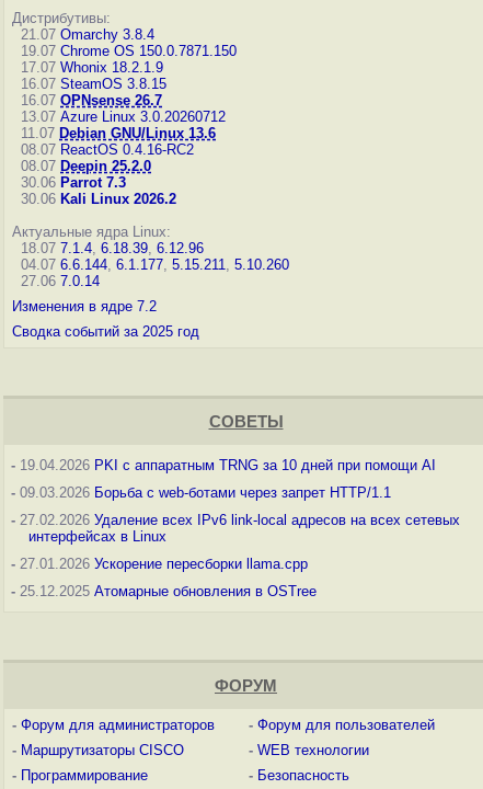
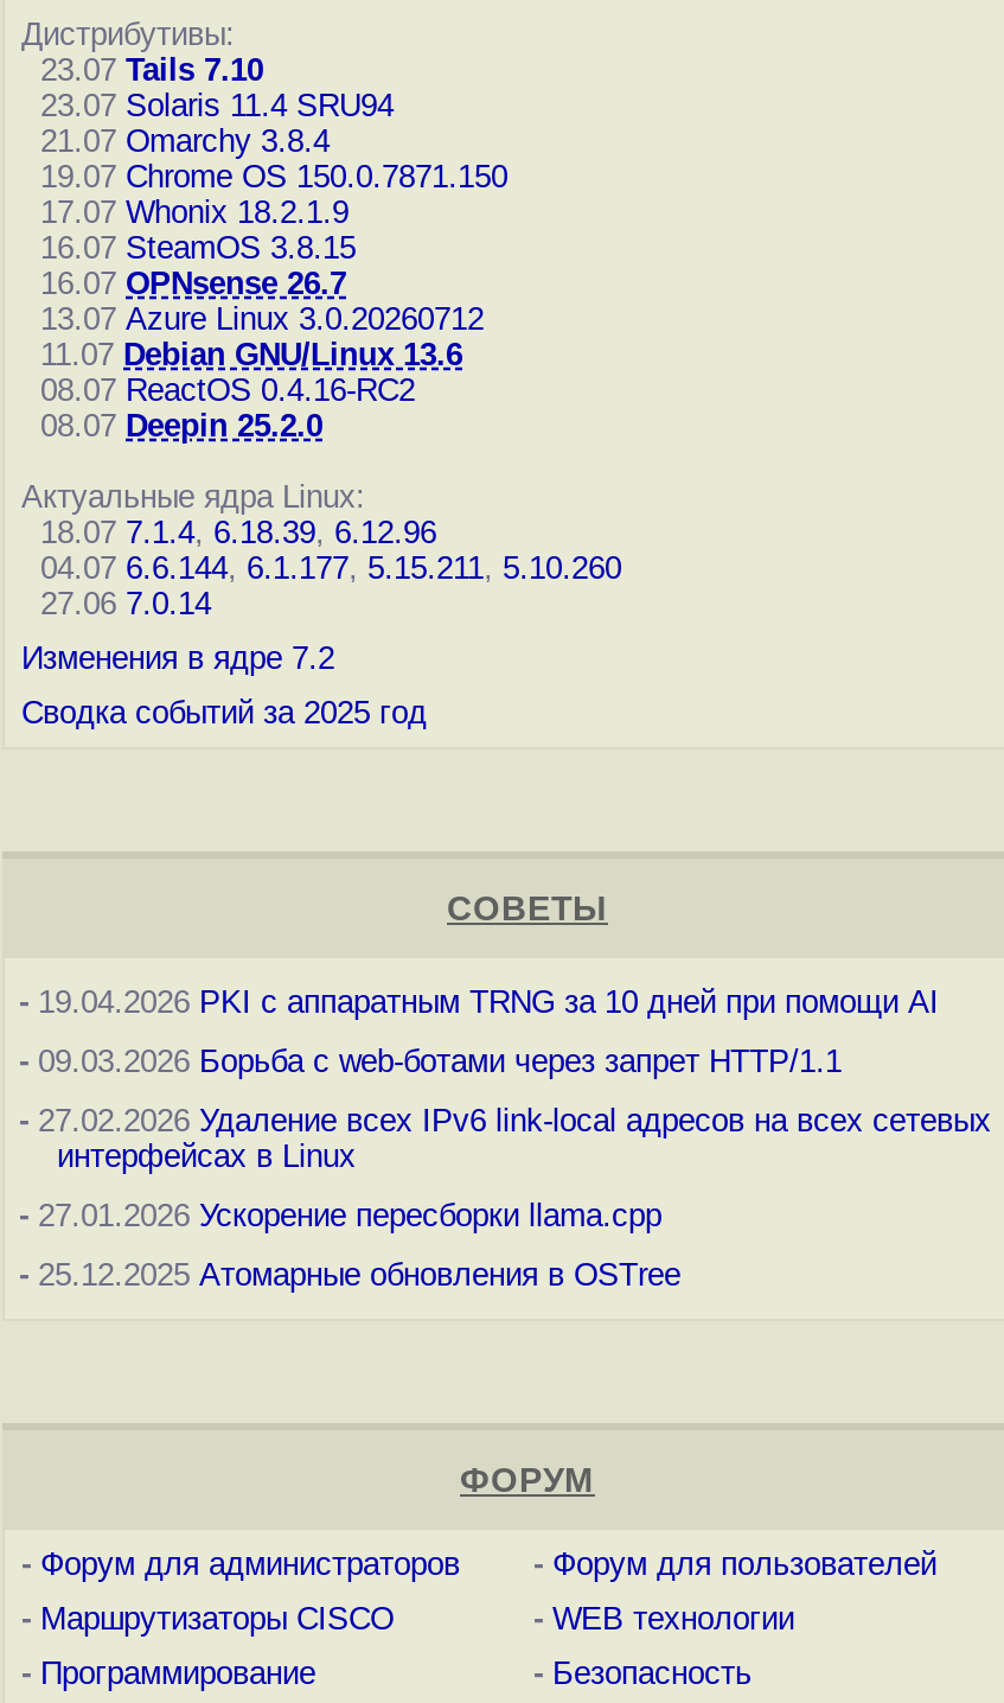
none -> [21,52,394,123] 23.07 Tails 7.10 | 23.07 Solaris 11.4 SRU94
moved [12,26,237,174] -> [21,123,507,444]: 21.07 Omarchy 3.8.4 | 19.07 Chrome OS 150.0.7871.150 | 17.07 Whonix 18.2.1.9 | ... | 08.07 ReactOS 0.4.16-RC2 | 08.07 Deepin 25.2.0
[12,174,176,207] 30.06 Parrot 7.3 | 30.06 Kali Linux 2026.2 -> none

